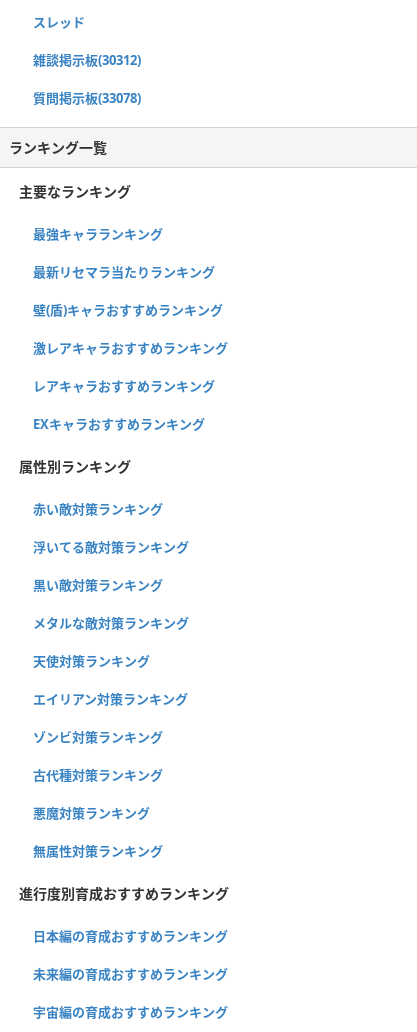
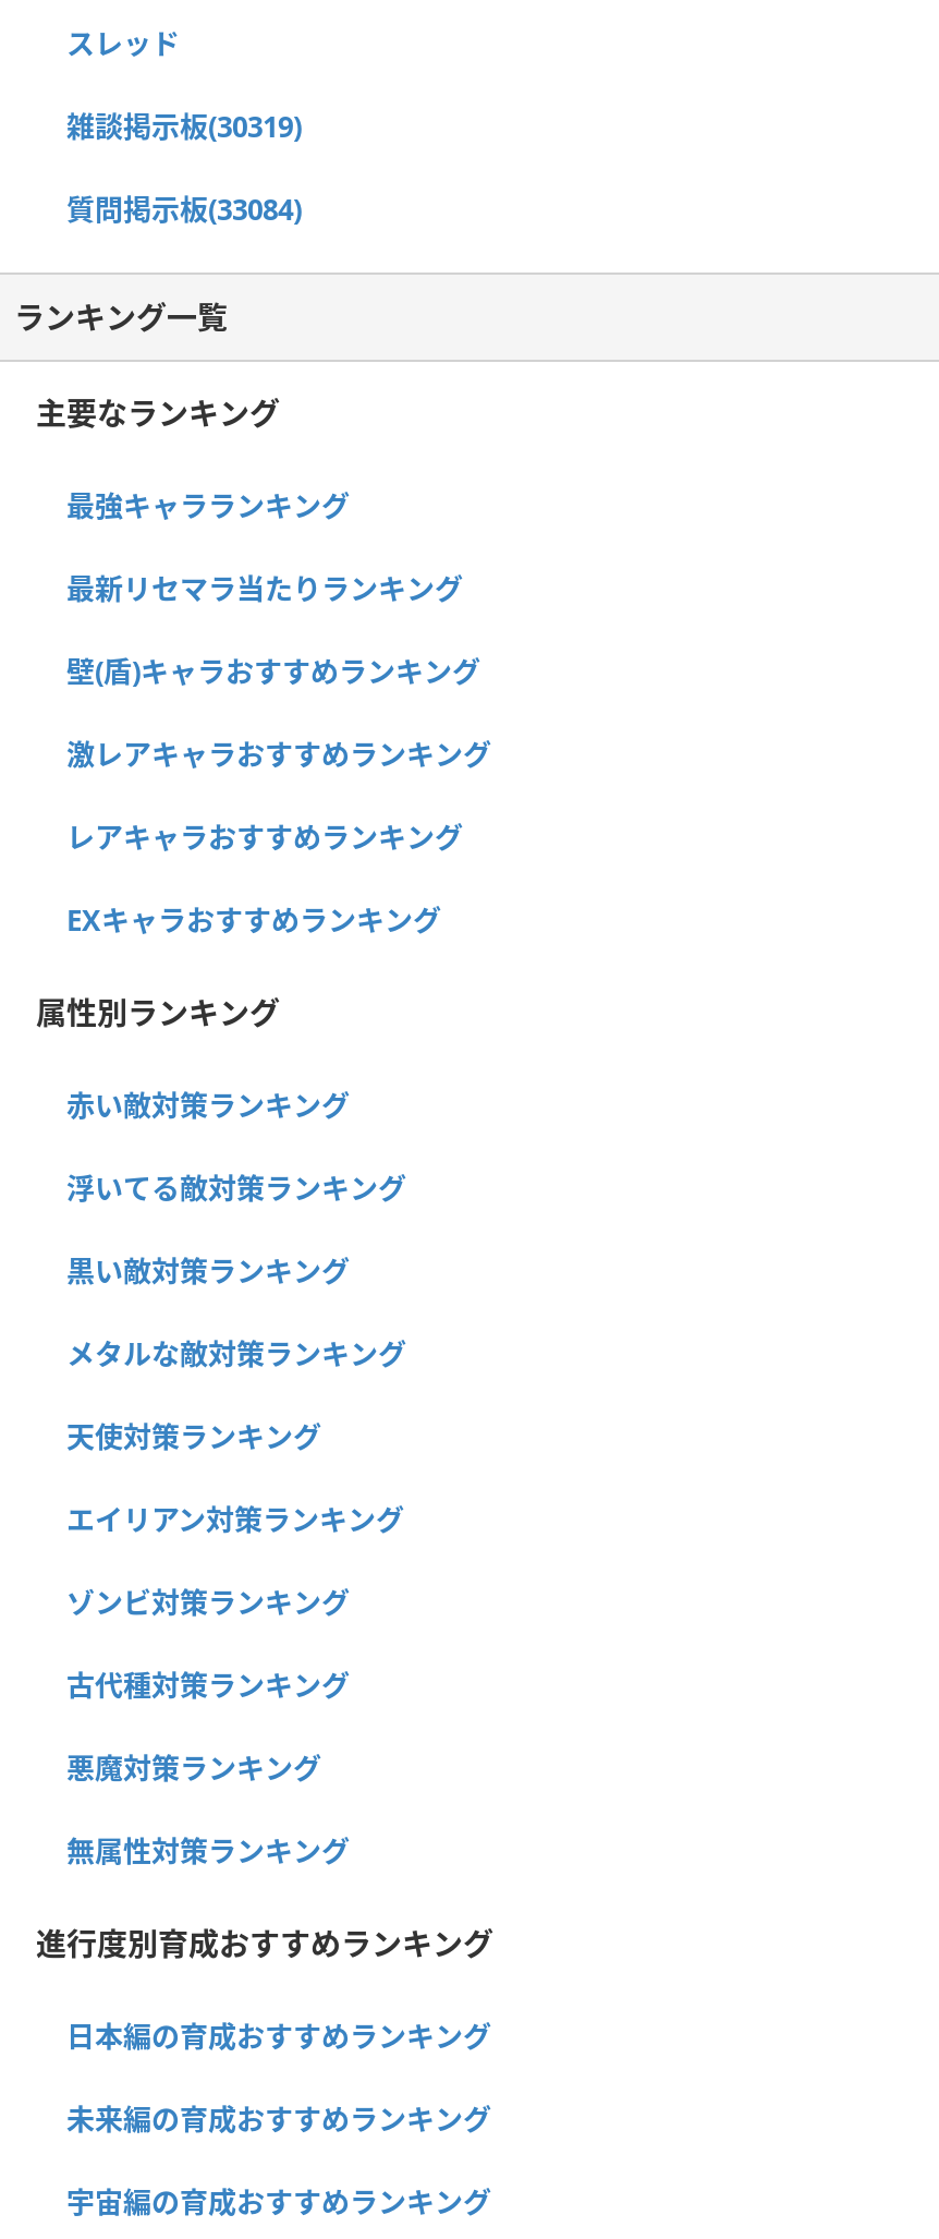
[33,51,141,69] 雑談掲示板(30312) -> [66,106,302,146] 雑談掲示板(30319)
[33,89,141,107] 質問掲示板(33078) -> [66,189,302,228] 質問掲示板(33084)

